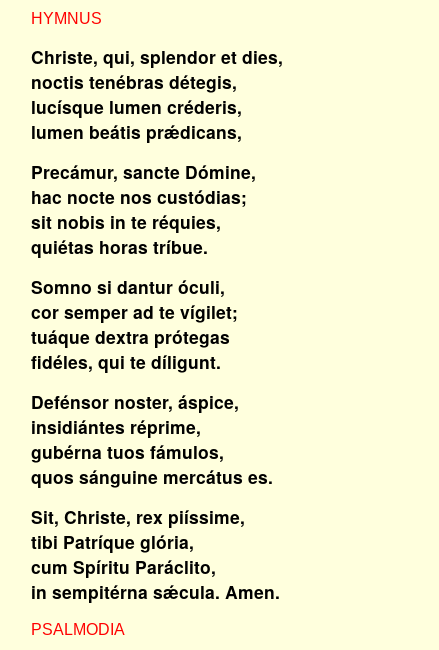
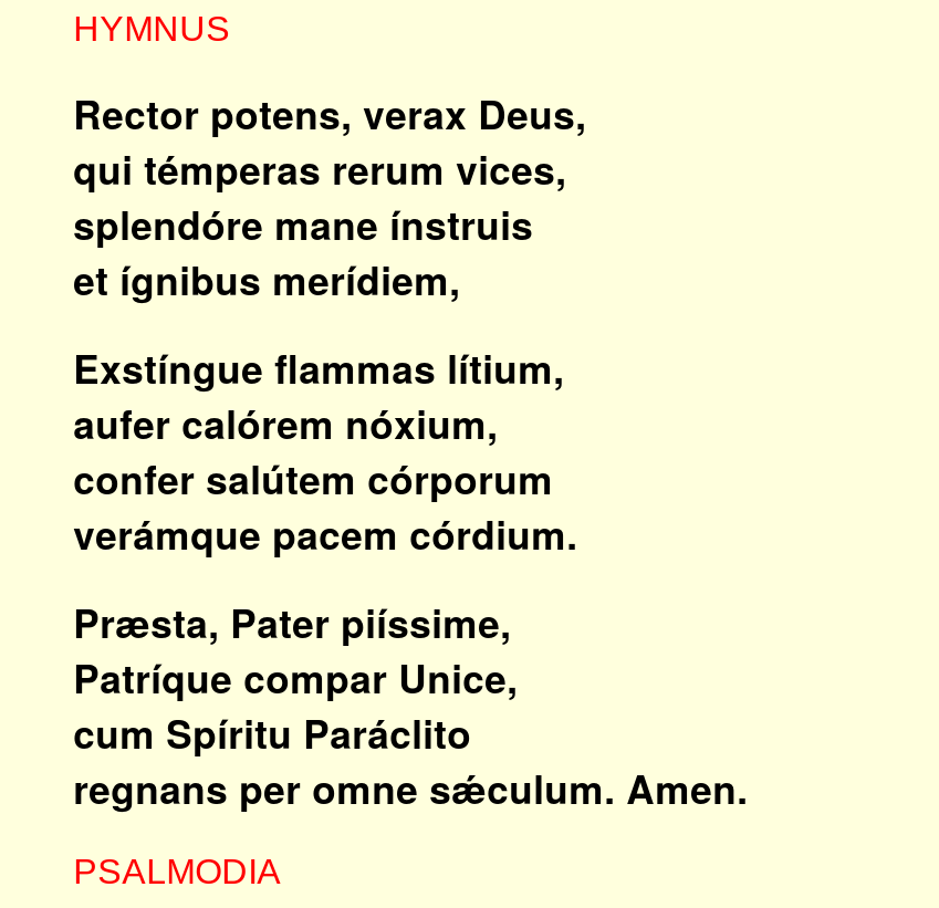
[31,44,283,604] Christe, qui, splendor et dies, | noctis tenébras détegis, | lucísque lumen créderis, | lumen beátis prǽdicans, | Precámur, sancte Dómine, | hac nocte nos custódias; | sit nobis in te réquies, | quiétas horas tríbue. | Somno si dantur óculi, | cor semper ad te vígilet; | tuáque dextra prótegas | fidéles, qui te díligunt. | Defénsor noster, áspice, | insidiántes réprime, | gubérna tuos fámulos, | quos sánguine mercátus es. | Sit, Christe, rex piíssime, | tibi Patríque glória, | cum Spíritu Paráclito, | in sempitérna sǽcula. Amen. -> [73,85,748,815] Rector potens, verax Deus, | qui témperas rerum vices, | splendóre mane ínstruis | et ígnibus merídiem, | Exstíngue flammas lítium, | aufer calórem nóxium, | confer salútem córporum | verámque pacem córdium. | Præsta, Pater piíssime, | Patríque compar Unice, | cum Spíritu Paráclito | regnans per omne sǽculum. Amen.

